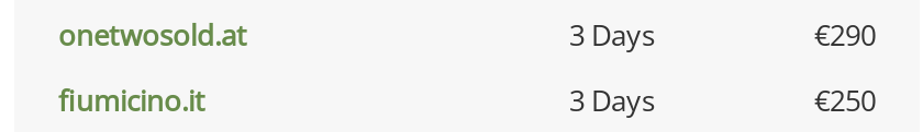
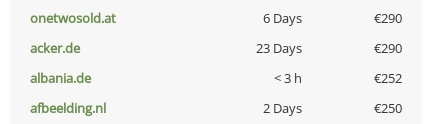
[569,15,655,55] 3 Days -> [262,9,301,27] 6 Days
[58,81,655,120] fiumicino.it | 3 Days -> [30,39,402,117] acker.de | 23 Days | €290 | albania.de | < 3 h | €252 | afbeelding.nl | 2 Days

